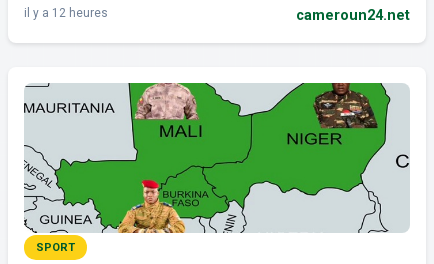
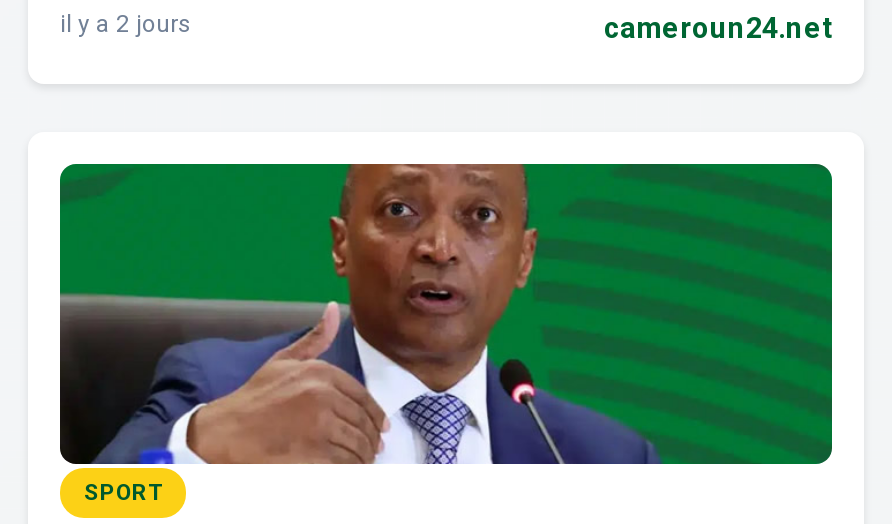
[24,6,108,20] il y a 12 heures -> [60,10,192,38] il y a 2 jours
[23,82,410,234] [image] -> [58,162,834,466] [image]

